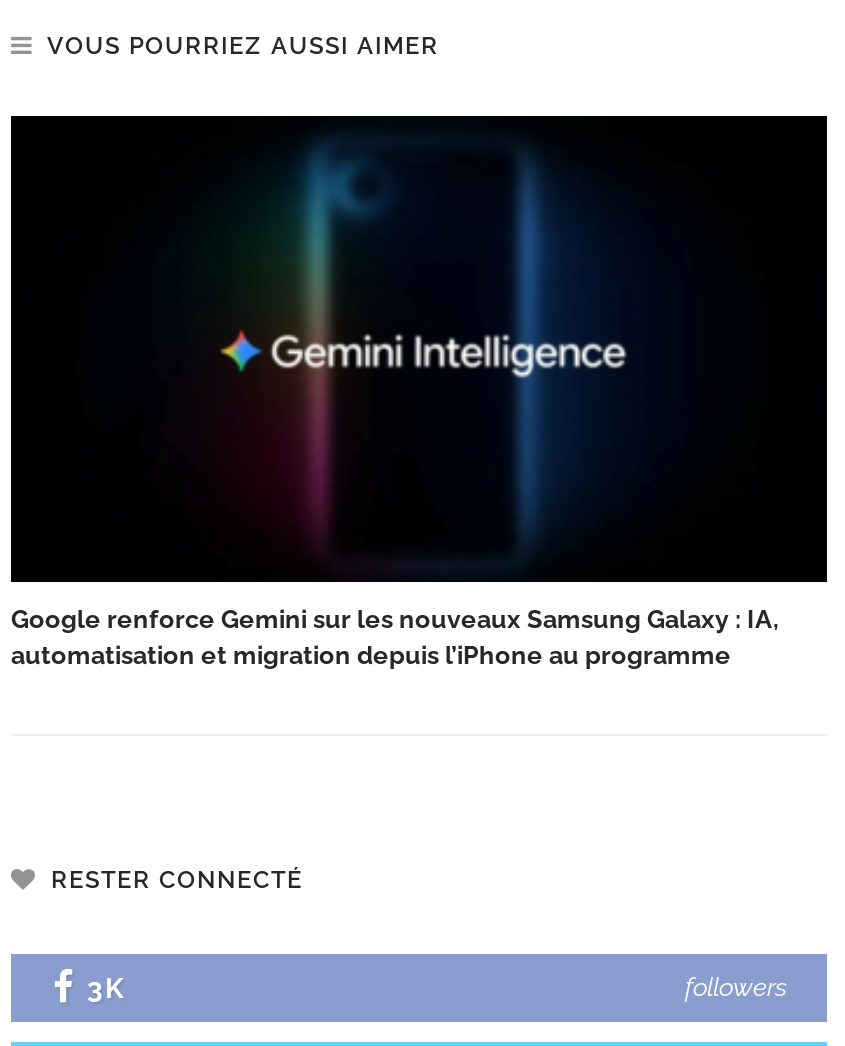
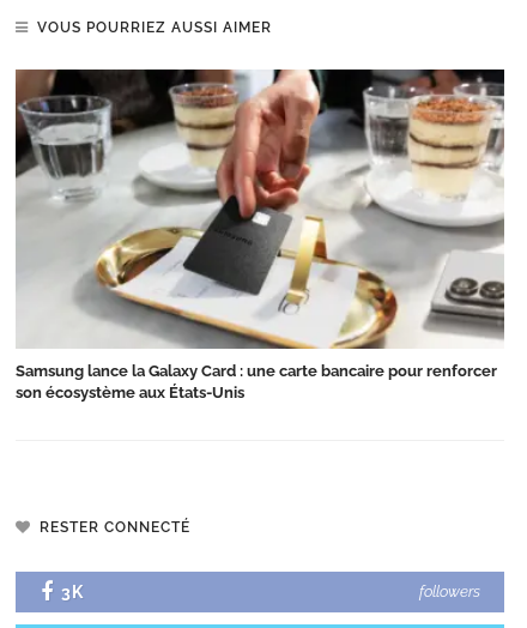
[9,114,829,670] [image] | Google renforce Gemini sur les nouveaux Samsung Galaxy : IA, | automatisation et migration depuis l’iPhone au programme -> [14,68,505,401] [image] | Samsung lance la Galaxy Card : une carte bancaire pour renforcer | son écosystème aux États-Unis

